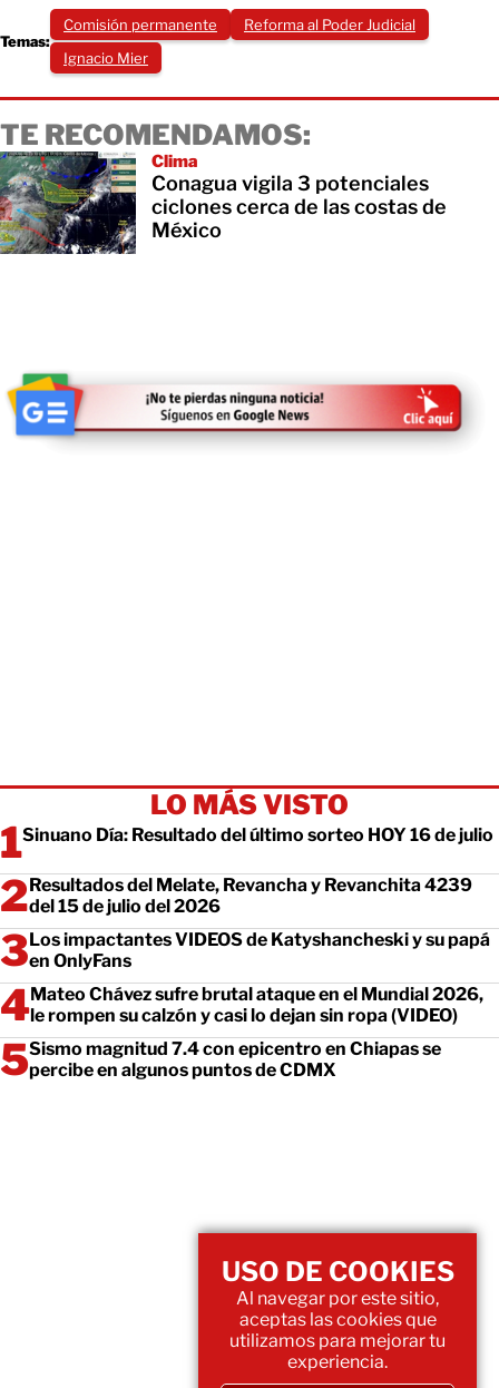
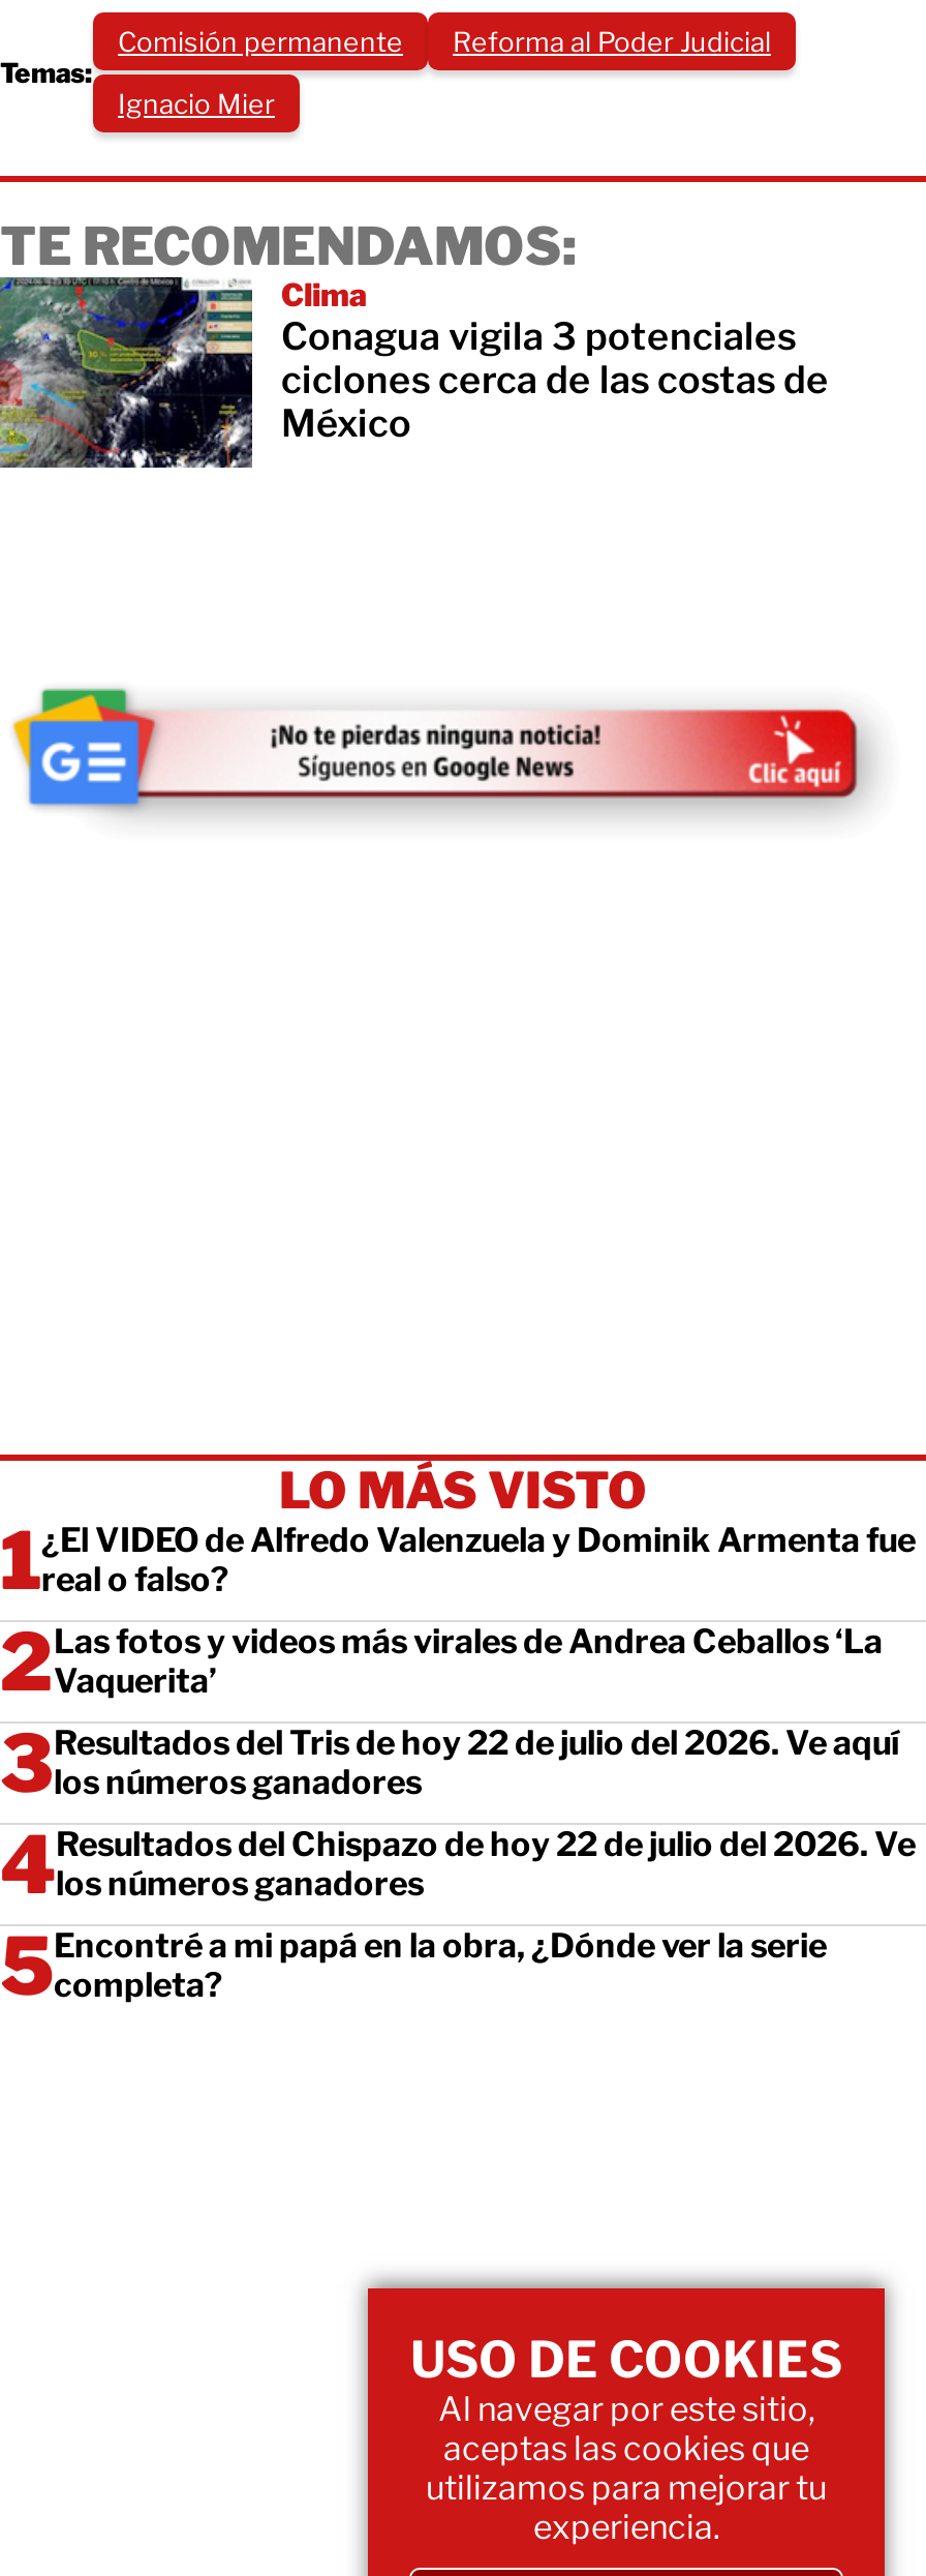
[22,825,493,846] Sinuano Día: Resultado del último sorteo HOY 16 de julio -> [41,1521,916,1600] ¿El VIDEO de Alfredo Valenzuela y Dominik Armenta fue | real o falso?
[29,875,472,917] Resultados del Melate, Revancha y Revanchita 4239 | del 15 de julio del 2026 -> [54,1623,883,1701] Las fotos y videos más virales de Andrea Ceballos ‘La | Vaquerita’
[29,929,490,972] Los impactantes VIDEOS de Katyshancheski y su papá | en OnlyFans -> [54,1724,899,1803] Resultados del Tris de hoy 22 de julio del 2026. Ve aquí | los números ganadores
[30,984,483,1026] Mateo Chávez sufre brutal ataque en el Mundial 2026, | le rompen su calzón y casi lo dejan sin ropa (VIDEO) -> [56,1826,916,1904] Resultados del Chispazo de hoy 22 de julio del 2026. Ve | los números ganadores
[29,1039,441,1081] Sismo magnitud 7.4 con epicentro en Chiapas se | percibe en algunos puntos de CDMX -> [54,1927,827,2006] Encontré a mi papá en la obra, ¿Dónde ver la serie | completa?

